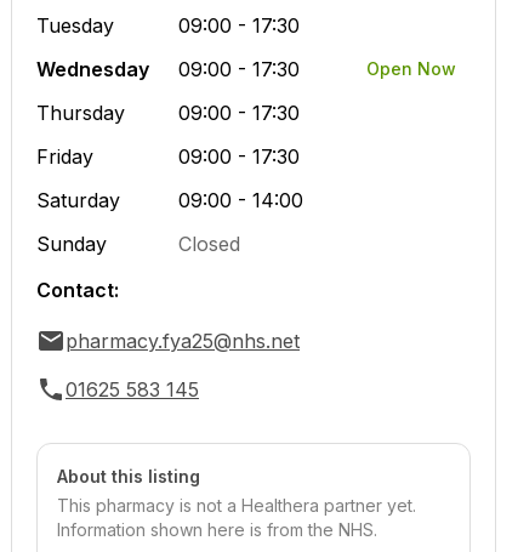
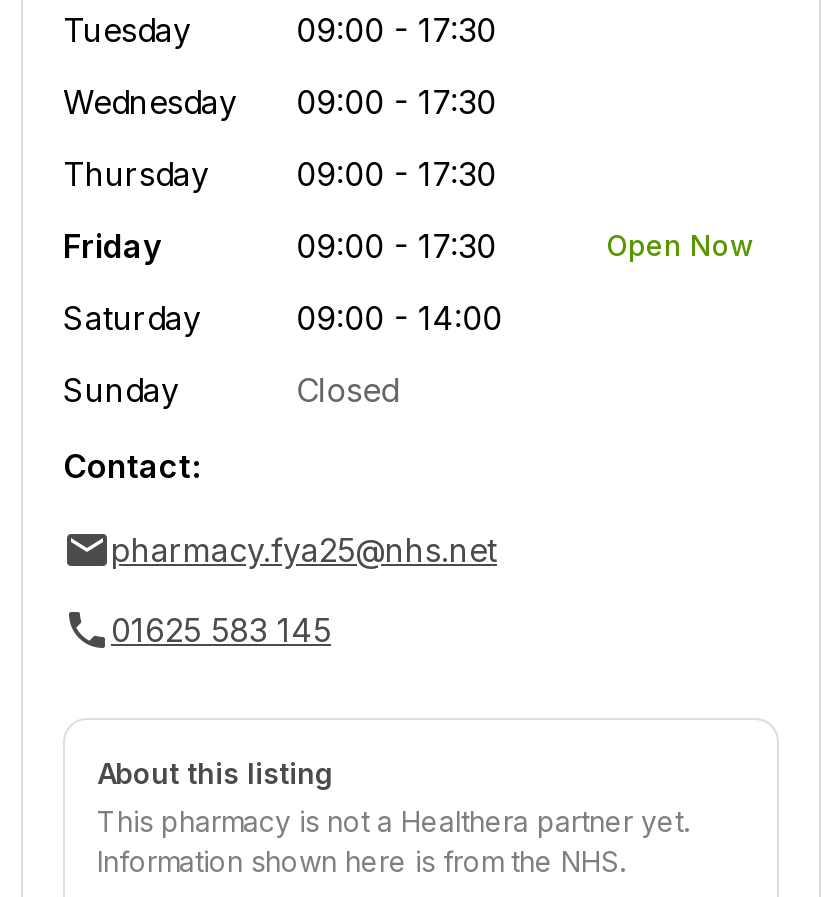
moved [366,58,456,79] -> [606,228,754,262]: Open Now

